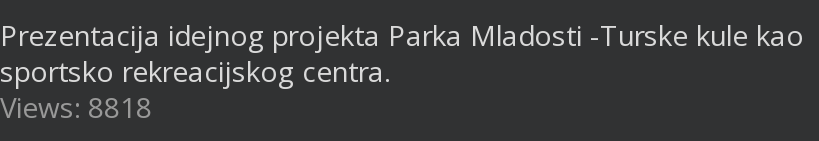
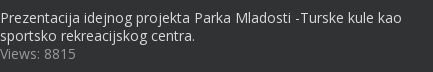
[0,87,152,125] Views: 8818 -> [0,44,76,63] Views: 8815

